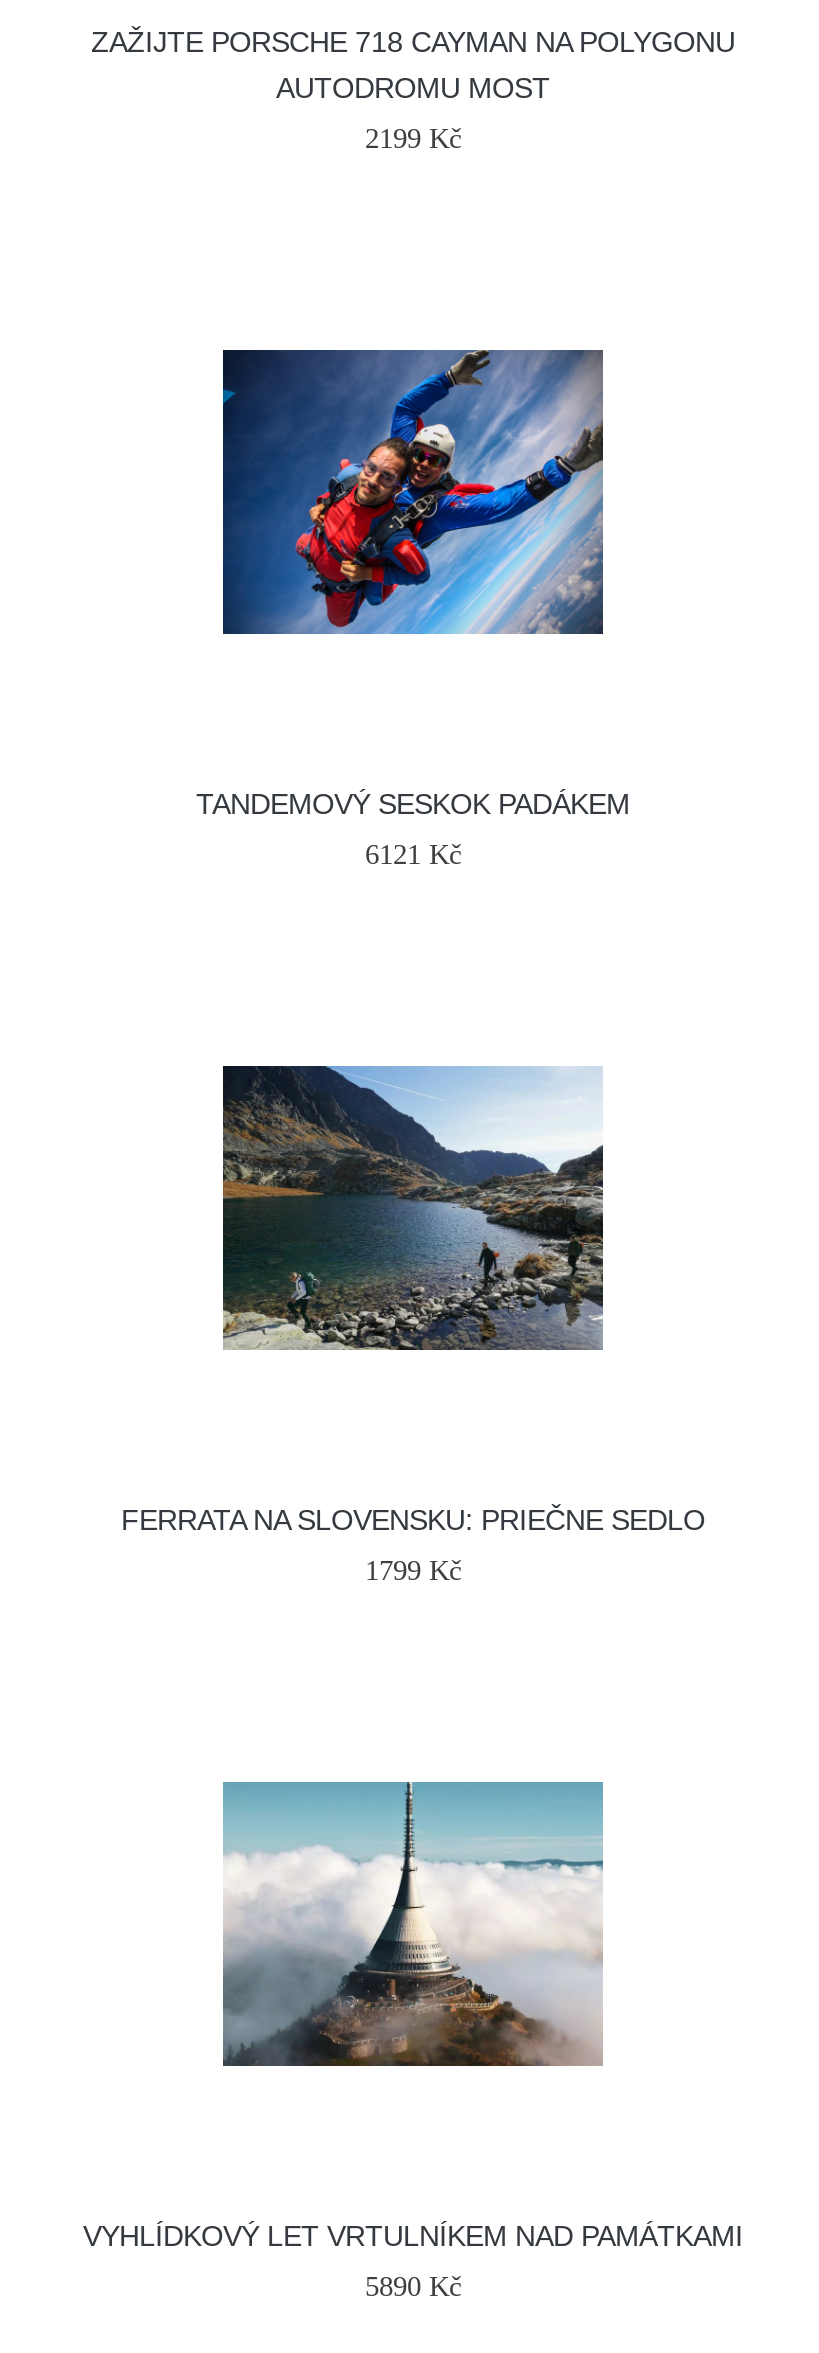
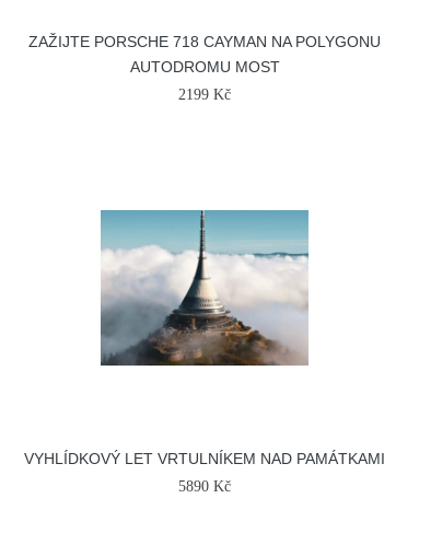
[221,348,605,636] [image] -> none
[196,788,630,870] TANDEMOVÝ SESKOK PADÁKEM | 6121 Kč -> none
[221,1064,605,1352] [image] -> none
[121,1504,705,1586] FERRATA NA SLOVENSKU: PRIEČNE SEDLO | 1799 Kč -> none

